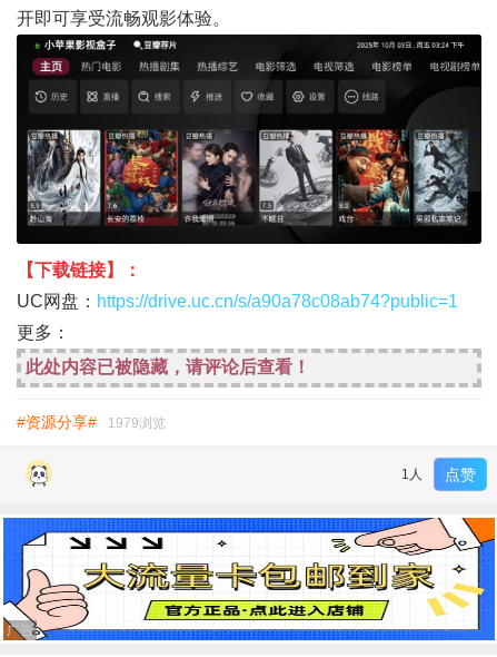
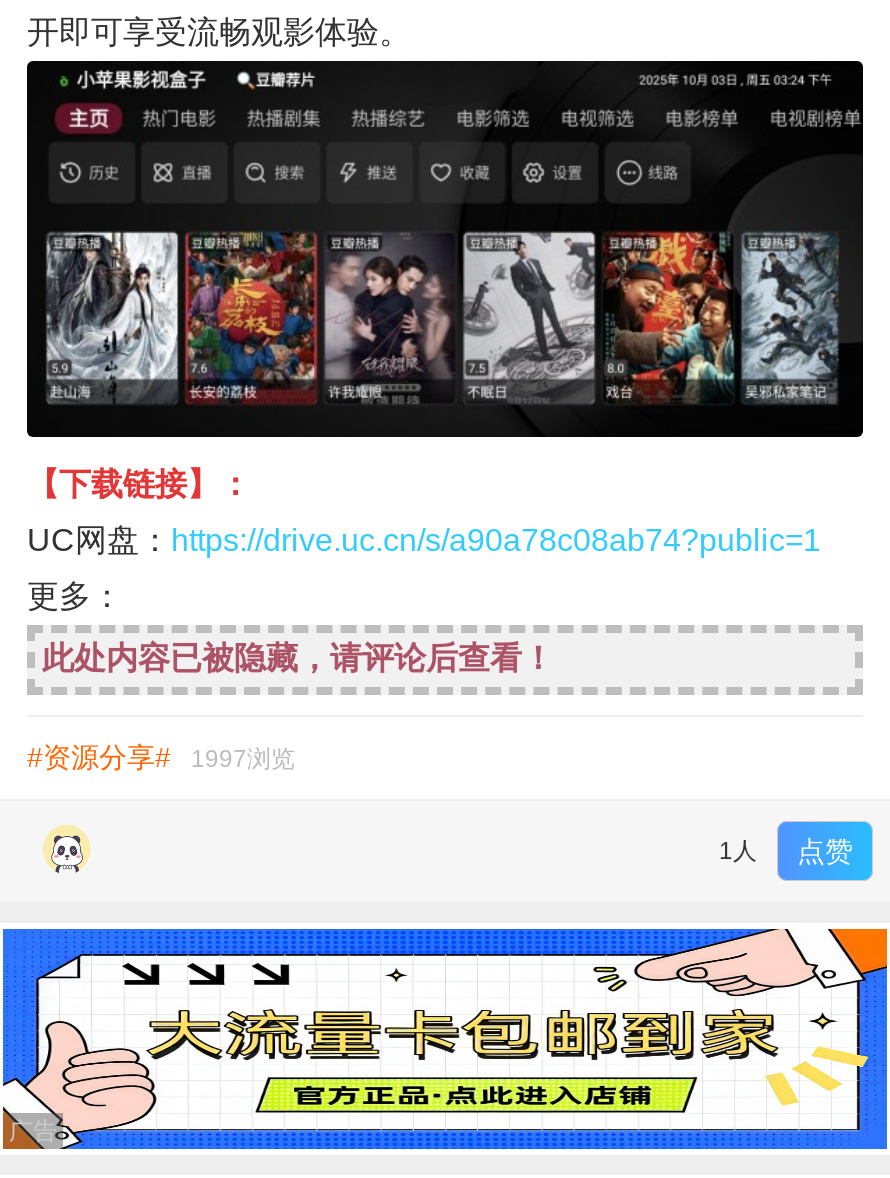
[17,413,166,431] #资源分享# 1979浏览 -> [27,740,295,772] #资源分享# 1997浏览

